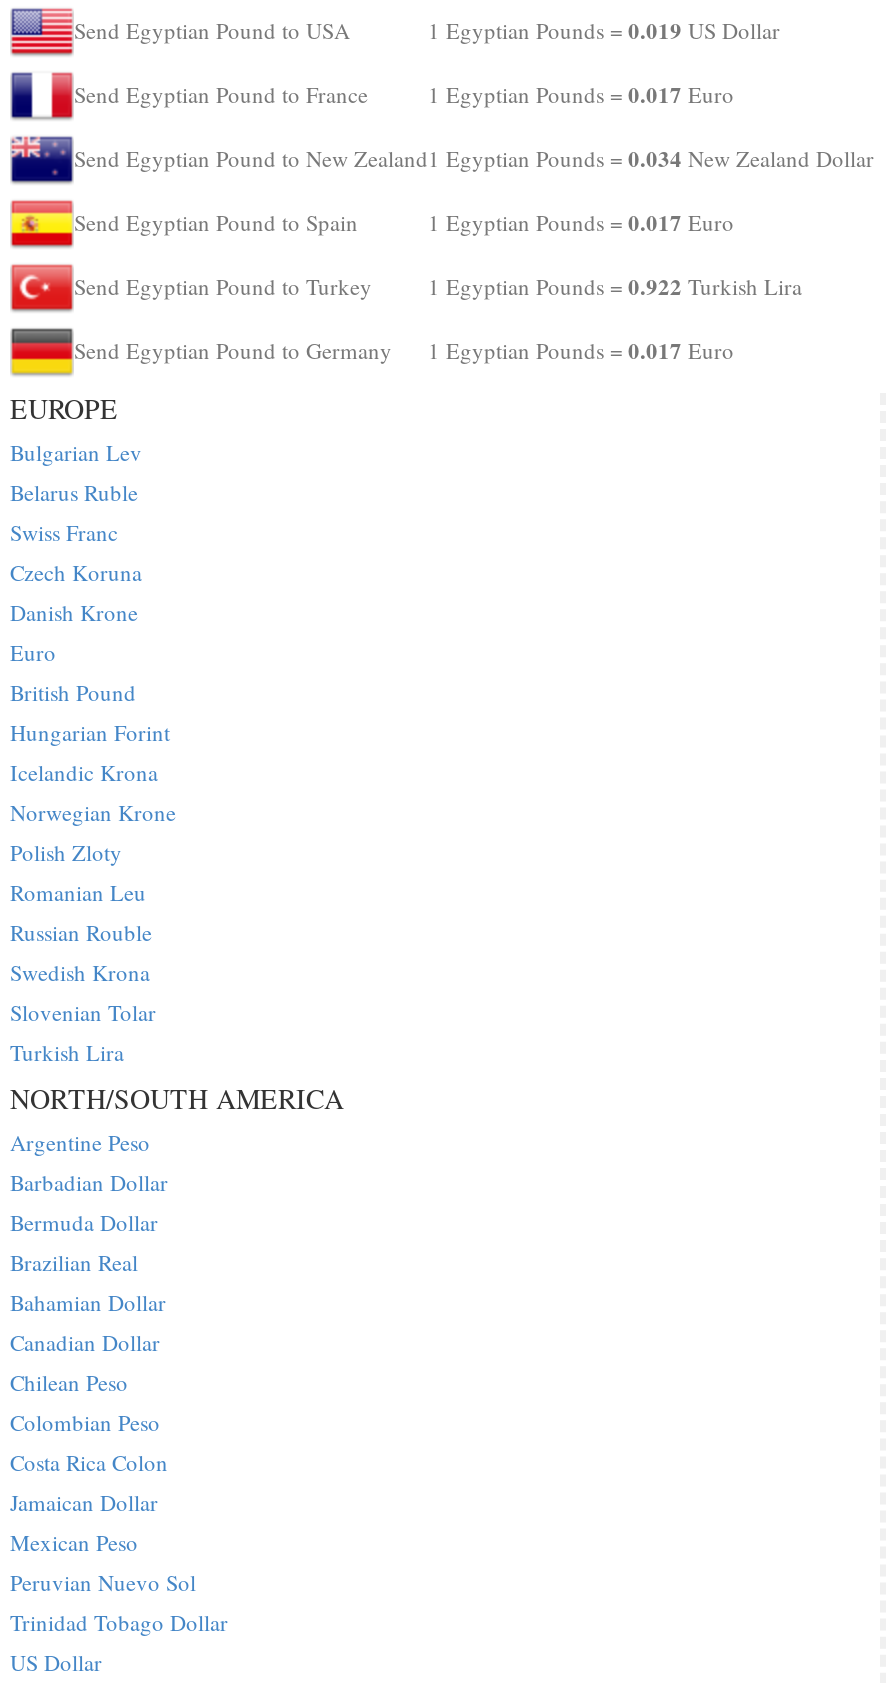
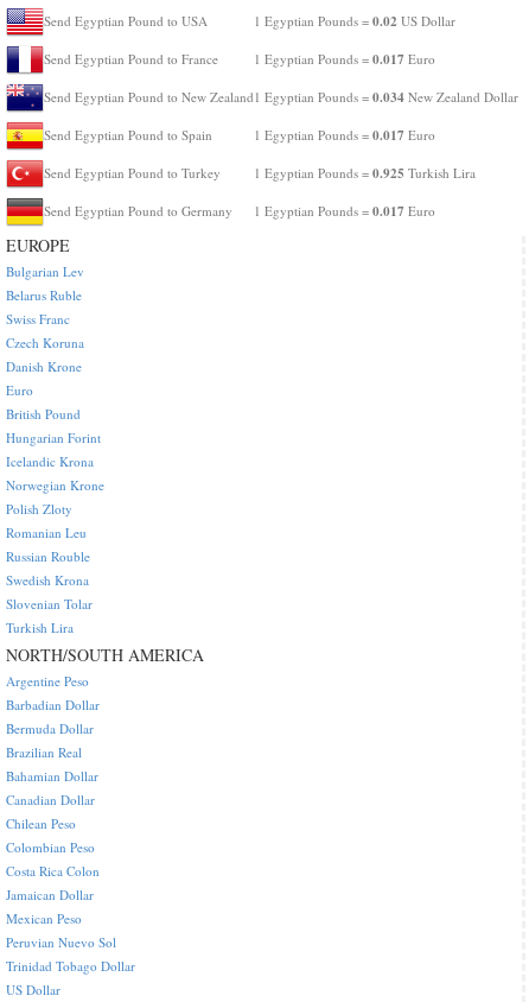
[428,13,780,47] 1 Egyptian Pounds = 0.019 US Dollar -> [254,11,455,31] 1 Egyptian Pounds = 0.02 US Dollar
[428,269,802,303] 1 Egyptian Pounds = 0.922 Turkish Lira -> [254,163,476,183] 1 Egyptian Pounds = 0.925 Turkish Lira

